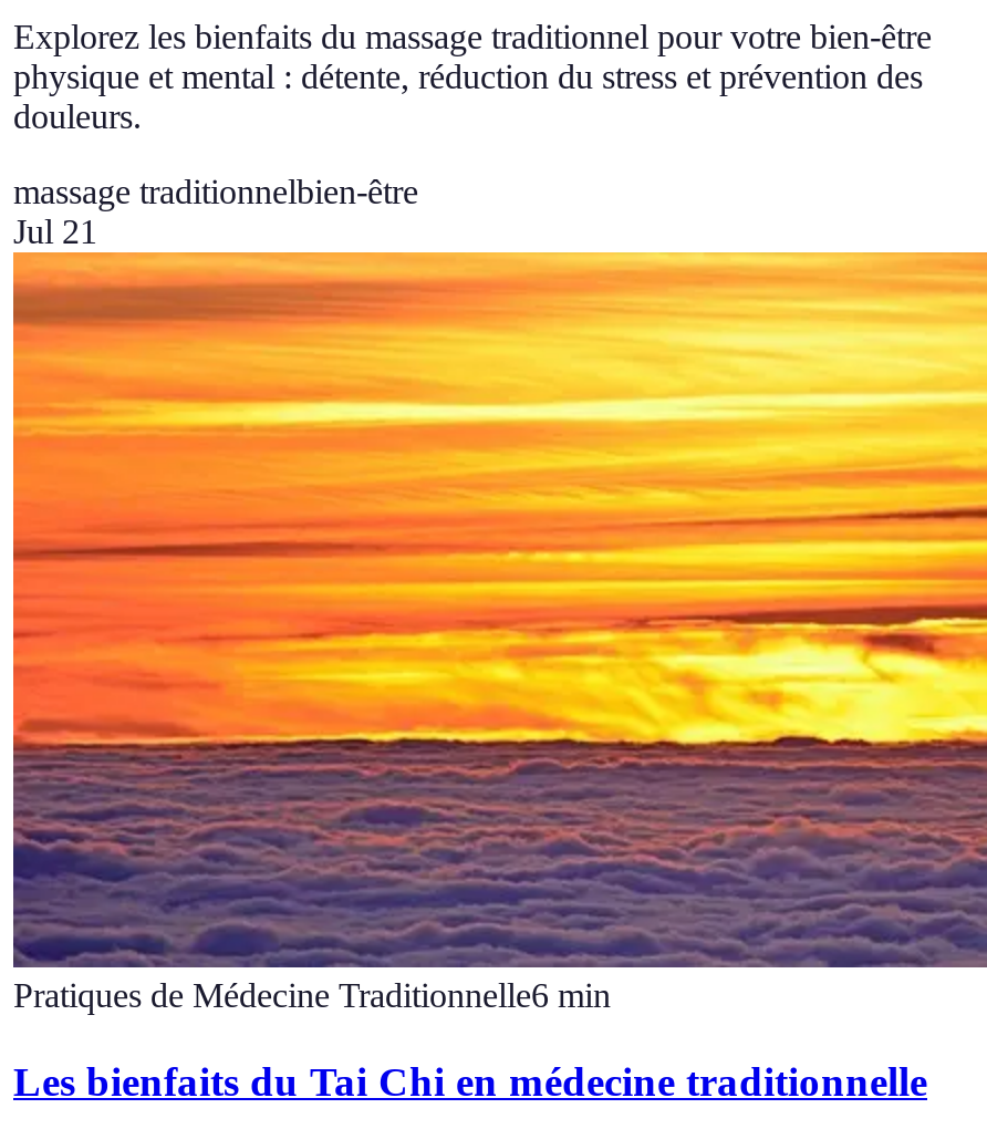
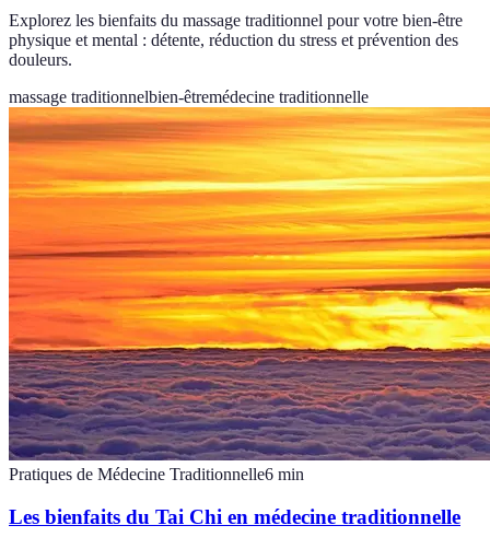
[13,173,418,250] massage traditionnelbien-être | Jul 21 -> [9,88,369,106] massage traditionnelbien-êtremédecine traditionnelle

